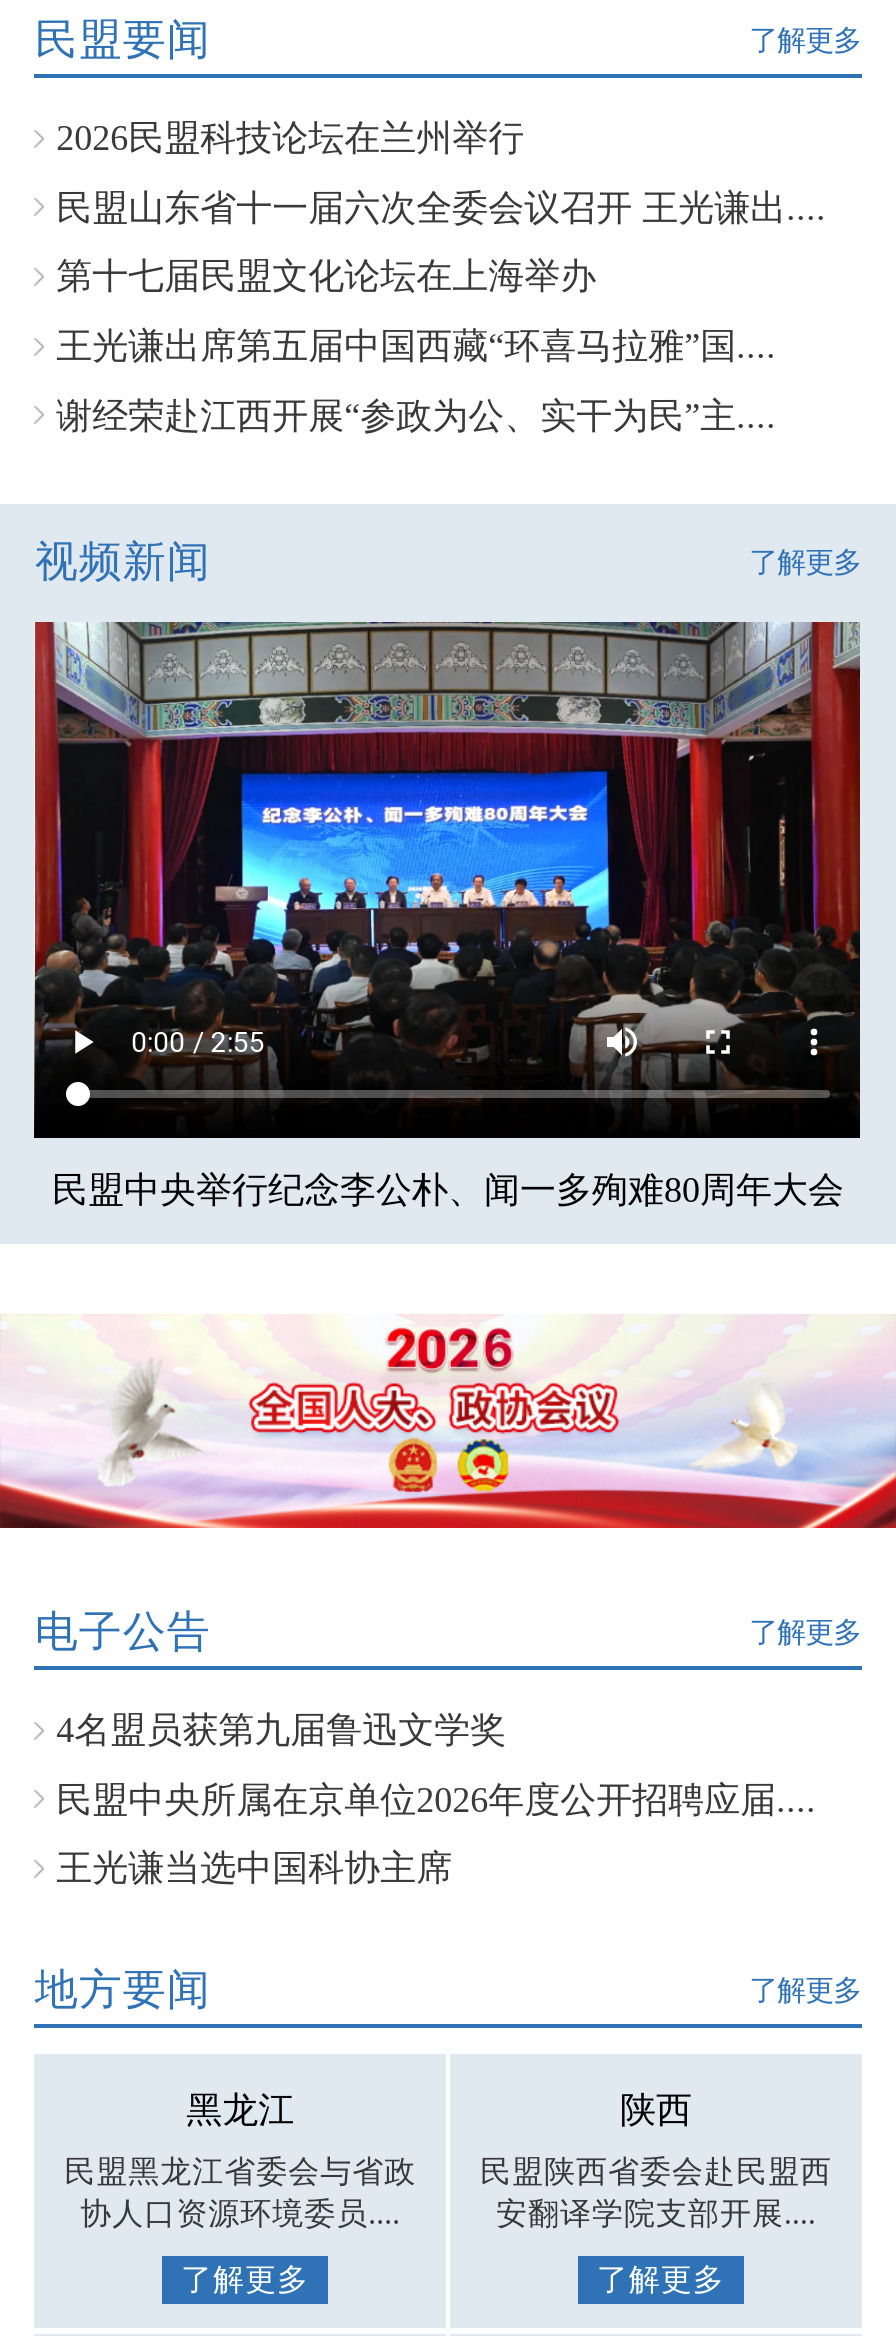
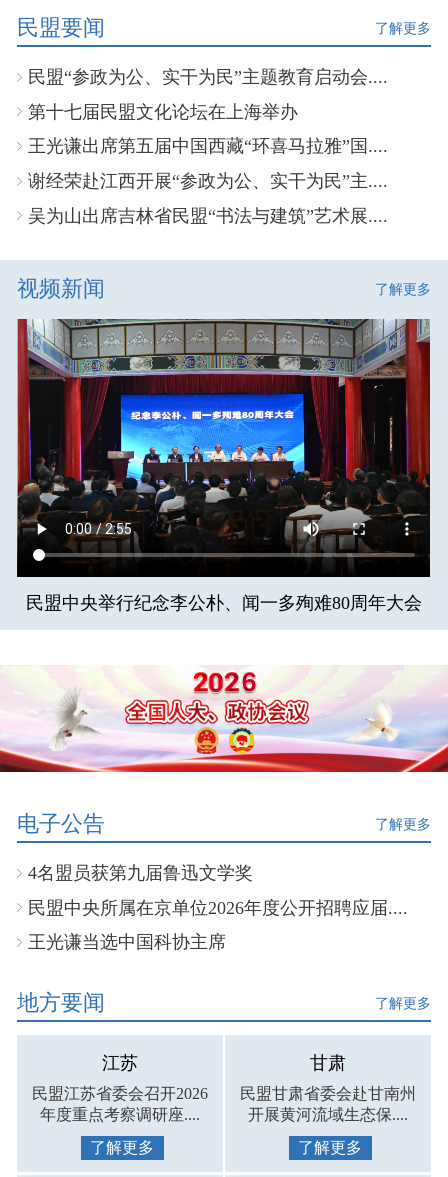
[56,118,826,228] 2026民盟科技论坛在兰州举行 | 民盟山东省十一届六次全委会议召开 王光谦出.... -> [28,67,388,87] 民盟“参政为公、实干为民”主题教育启动会....
moved [56,257,776,435] -> [28,102,388,191]: 第十七届民盟文化论坛在上海举办 | 王光谦出席第五届中国西藏“环喜马拉雅”国.... | 谢经荣赴江西开展“参政为公、实干为民”主....
none -> [28,206,388,226] 吴为山出席吉林省民盟“书法与建筑”艺术展....
[186,2090,294,2130] 黑龙江 -> [102,1053,138,1073] 江苏
[620,2090,692,2130] 陕西 -> [310,1053,346,1073] 甘肃
[64,2154,416,2230] 民盟黑龙江省委会与省政 | 协人口资源环境委员.... -> [32,1085,208,1123] 民盟江苏省委会召开2026 | 年度重点考察调研座....
[480,2154,832,2230] 民盟陕西省委会赴民盟西 | 安翻译学院支部开展.... -> [240,1085,416,1123] 民盟甘肃省委会赴甘南州 | 开展黄河流域生态保....

